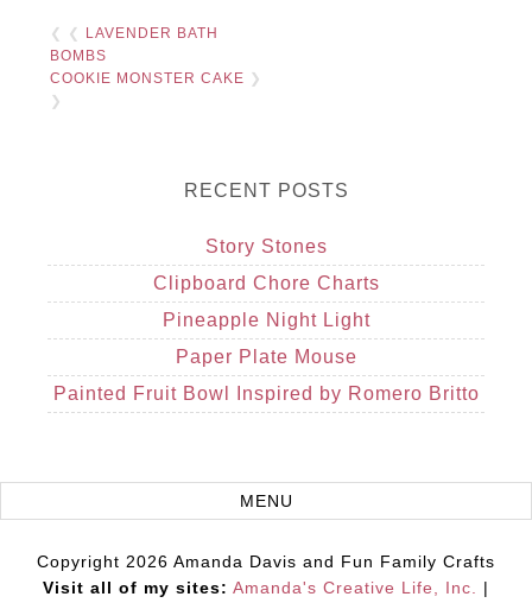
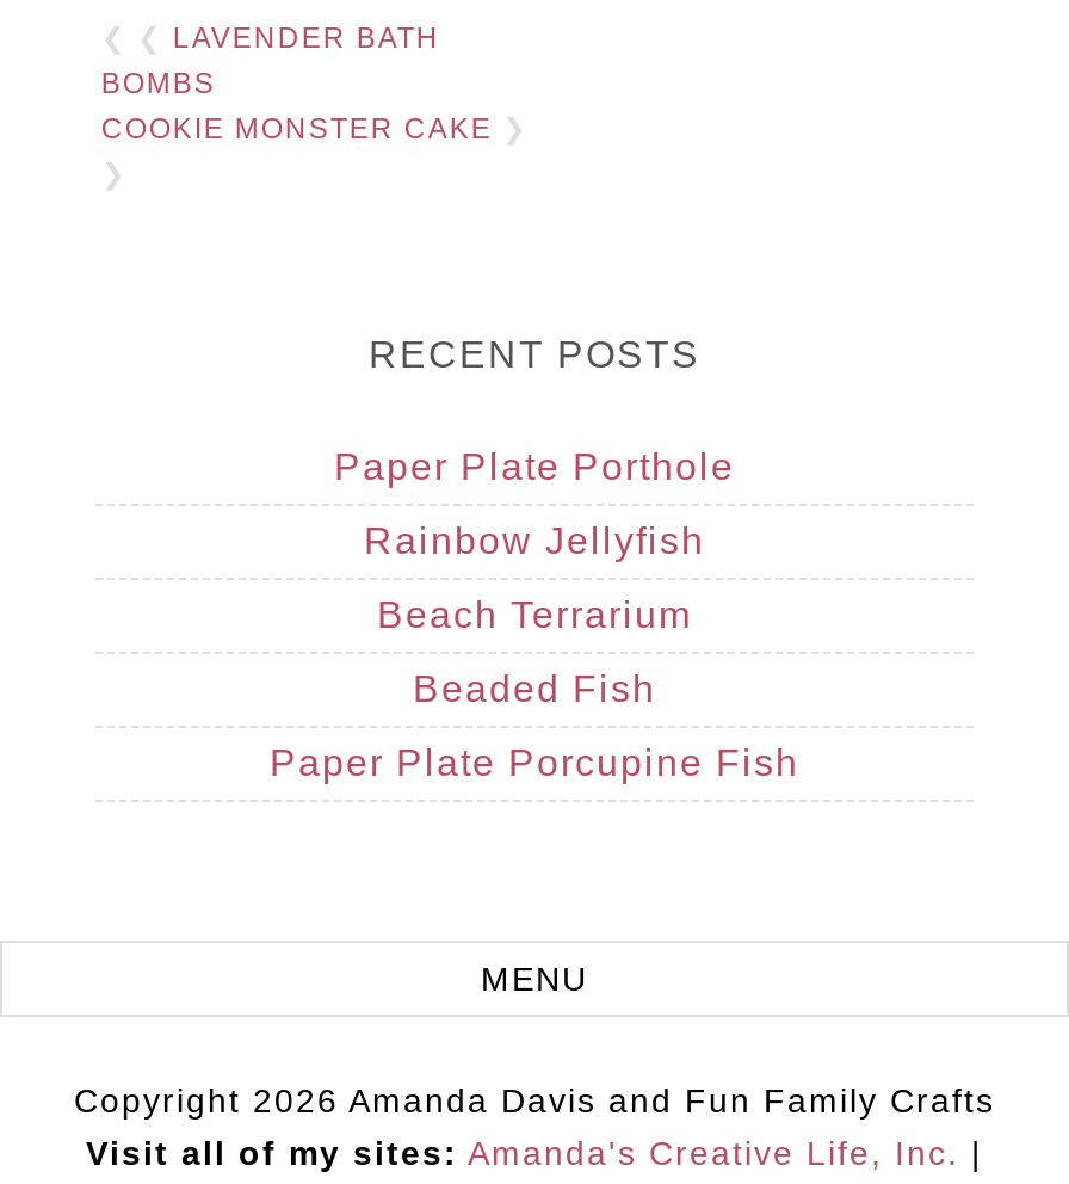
[205,237,327,257] Story Stones -> [334,447,735,488] Paper Plate Porthole
[153,273,379,294] Clipboard Chore Charts -> [364,521,705,562] Rainbow Jellyfish
[162,310,370,330] Pineapple Night Light -> [377,595,692,636] Beach Terrarium
[175,347,357,367] Paper Plate Mouse -> [413,669,656,710] Beaded Fish
[53,384,479,404] Painted Fruit Bowl Inspired by Romero Britto -> [270,743,799,784] Paper Plate Porcupine Fish

